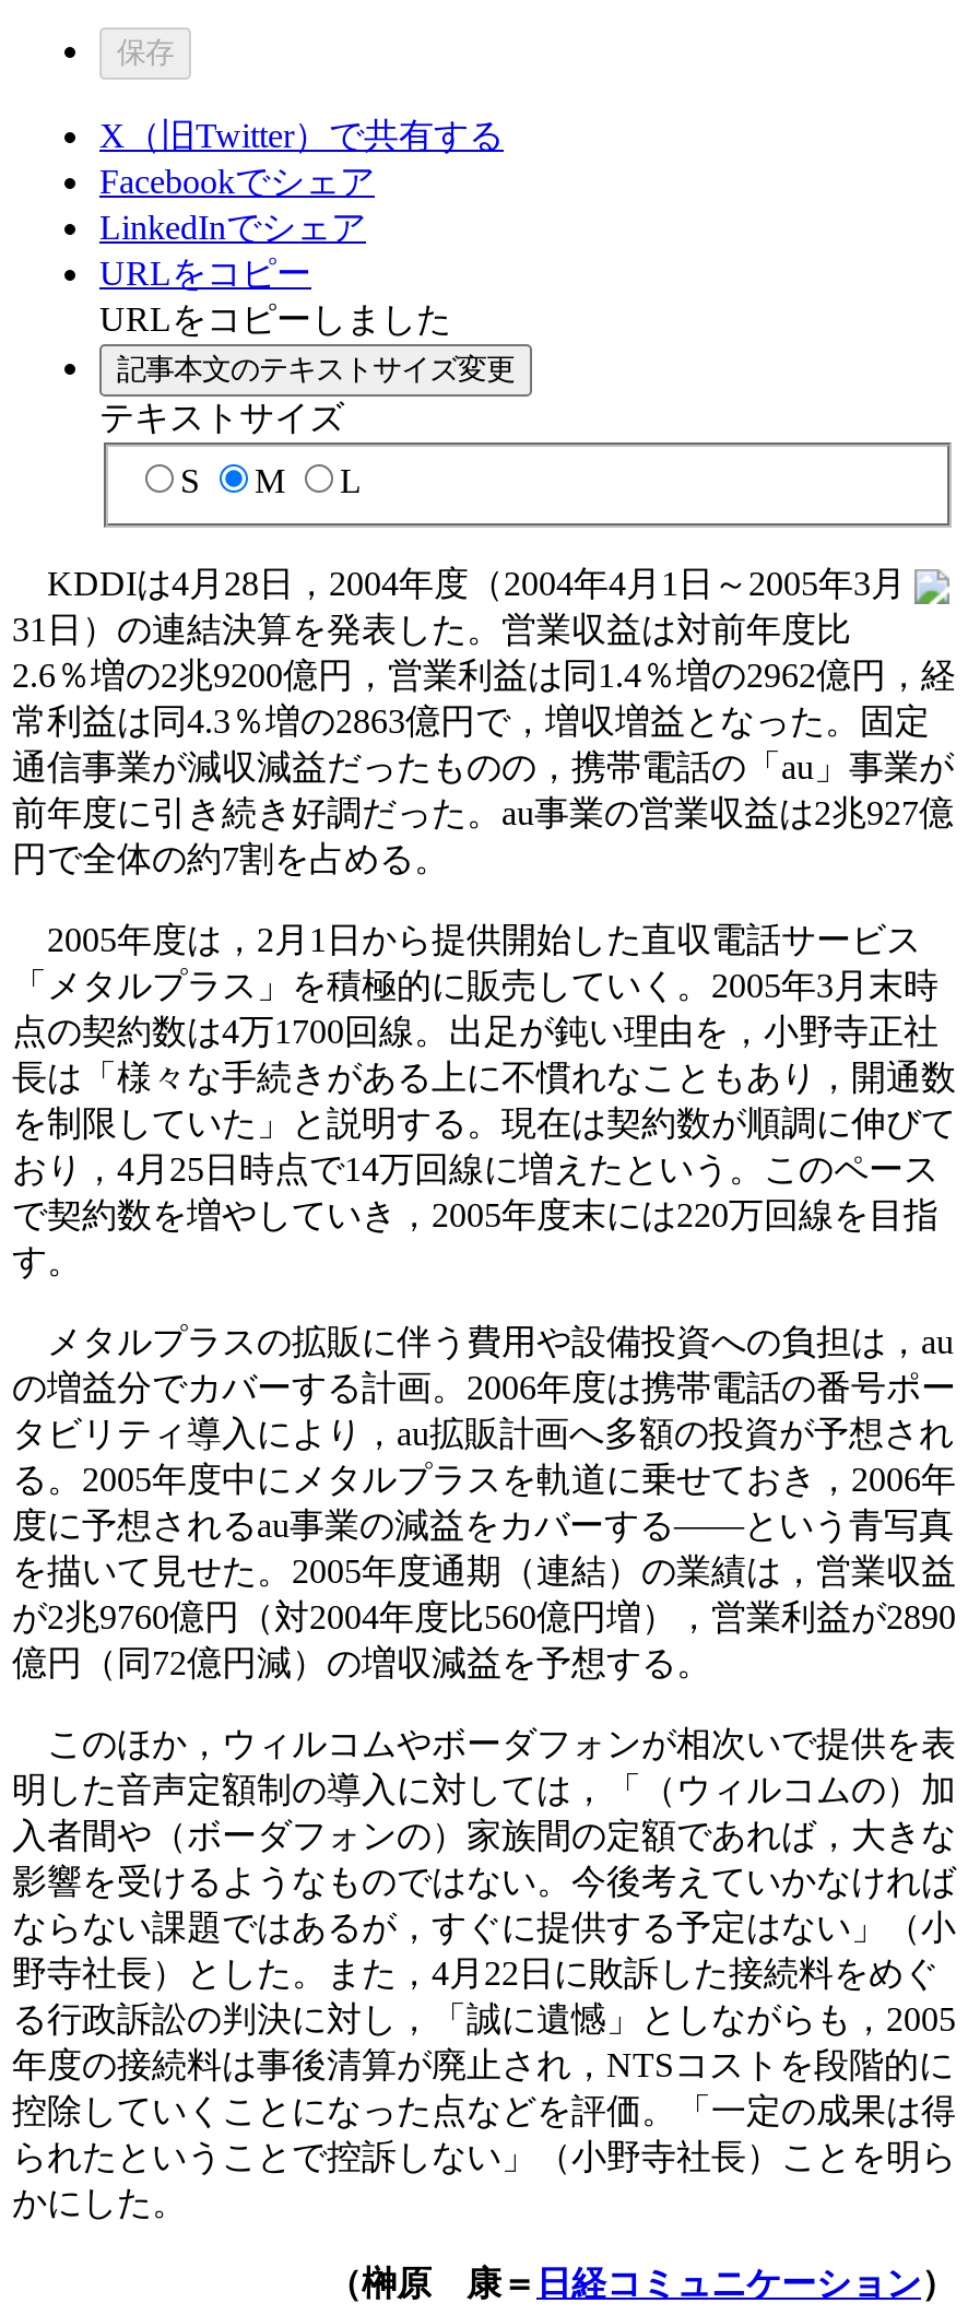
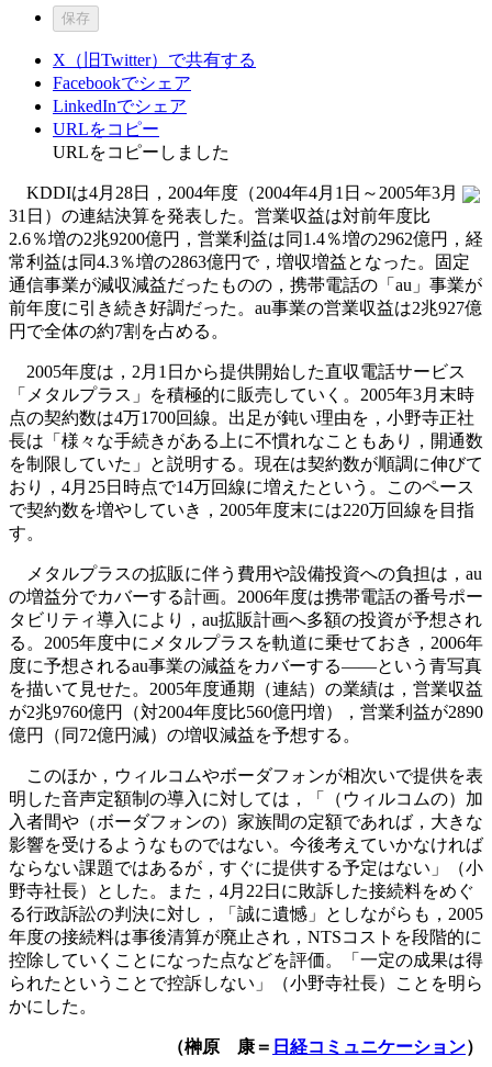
[99,352,515,500] 記事本文のテキストサイズ変更 | テキストサイズ | S | M | L -> none

